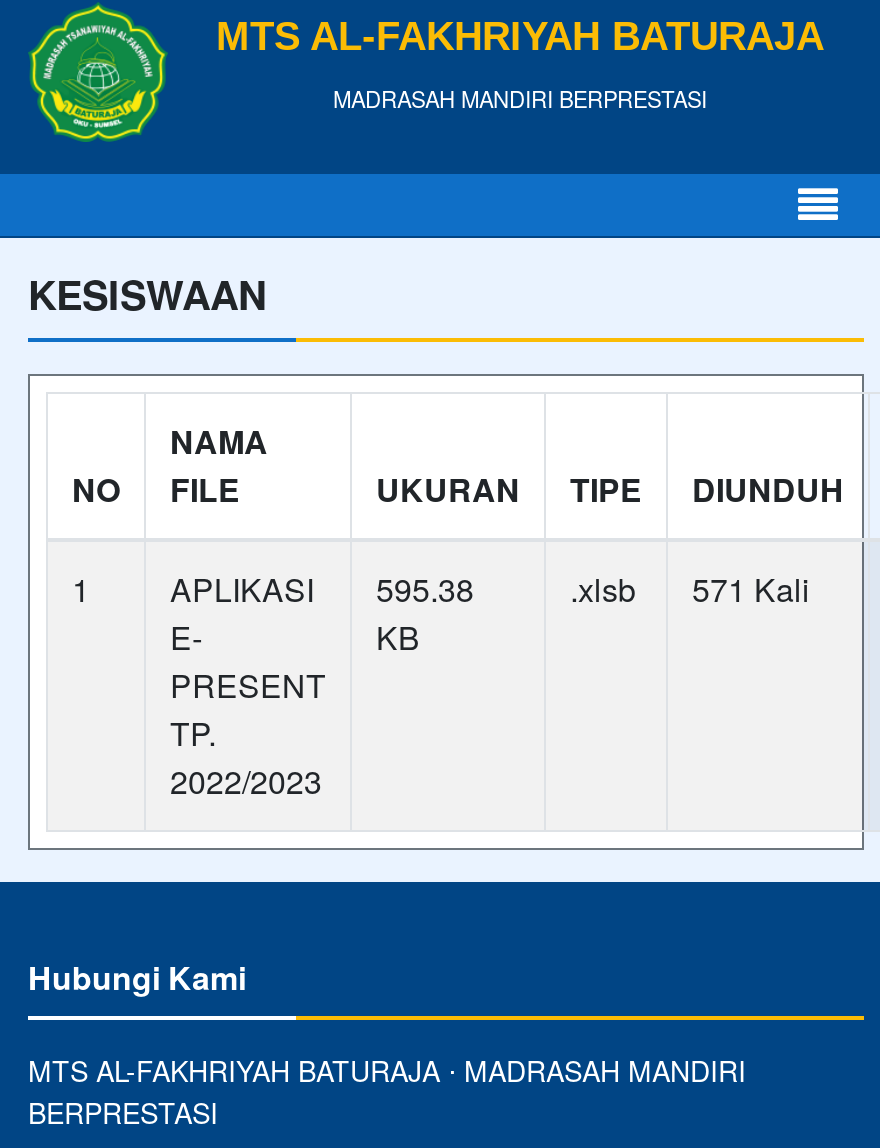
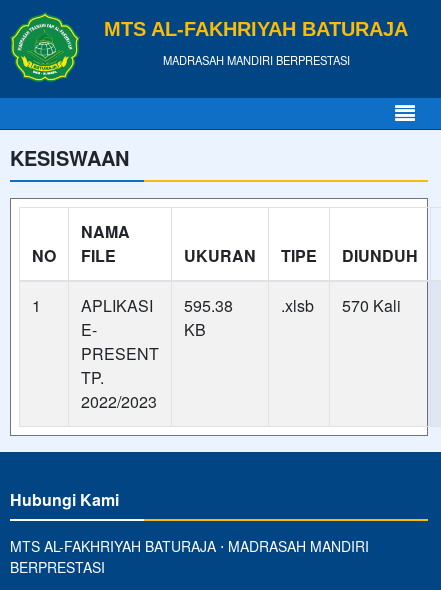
[570,566,810,612] .xlsb 571 Kali -> [281,294,401,317] .xlsb 570 Kali

